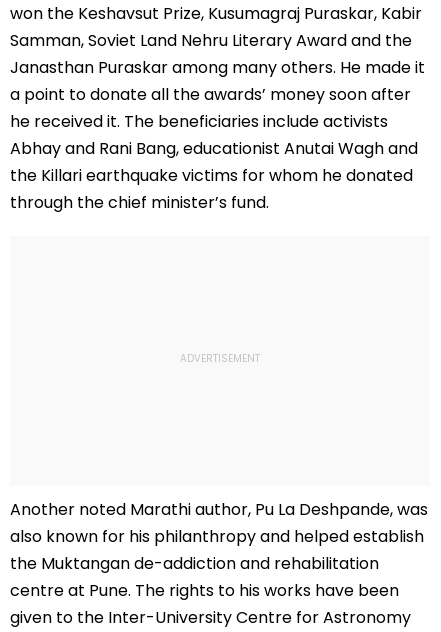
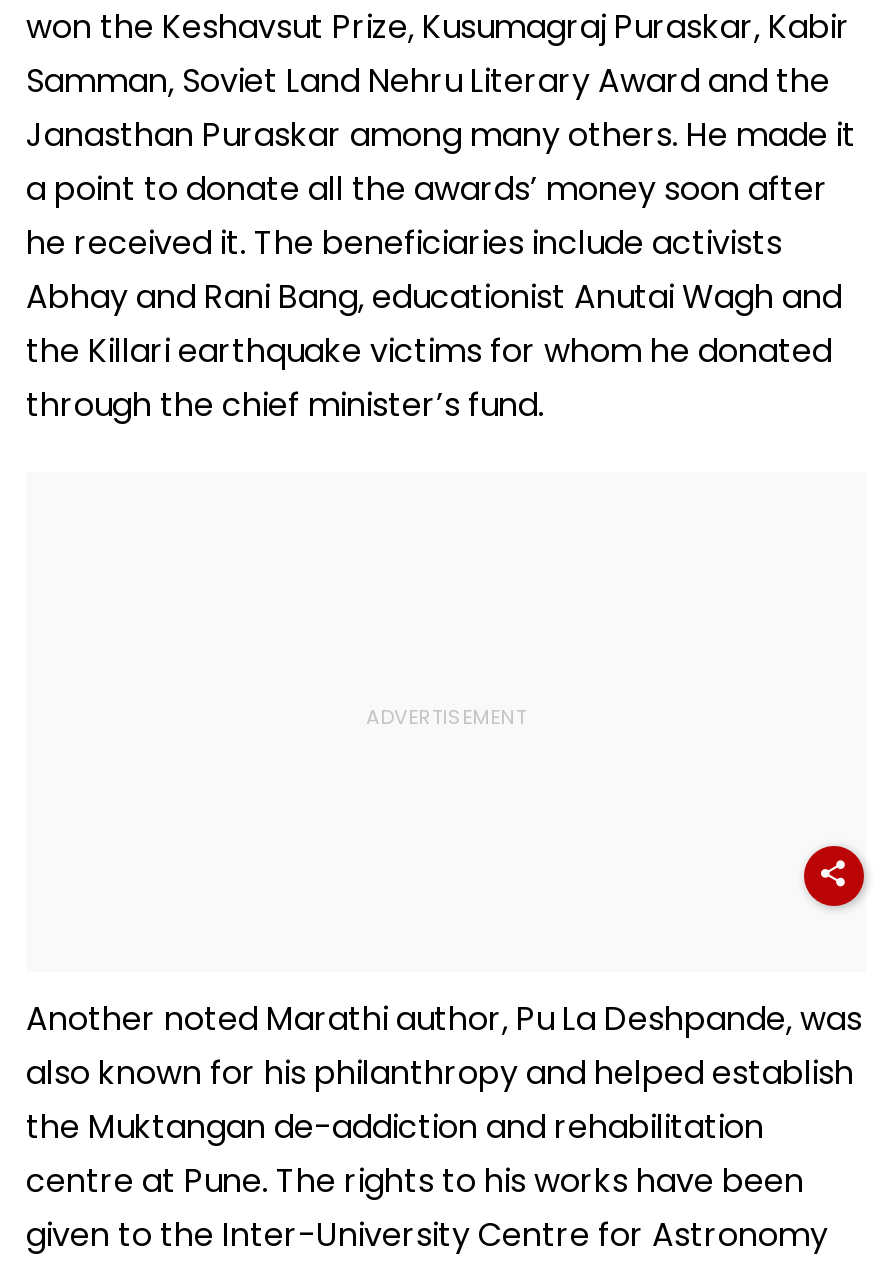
none -> [800,842,868,910] [image]

